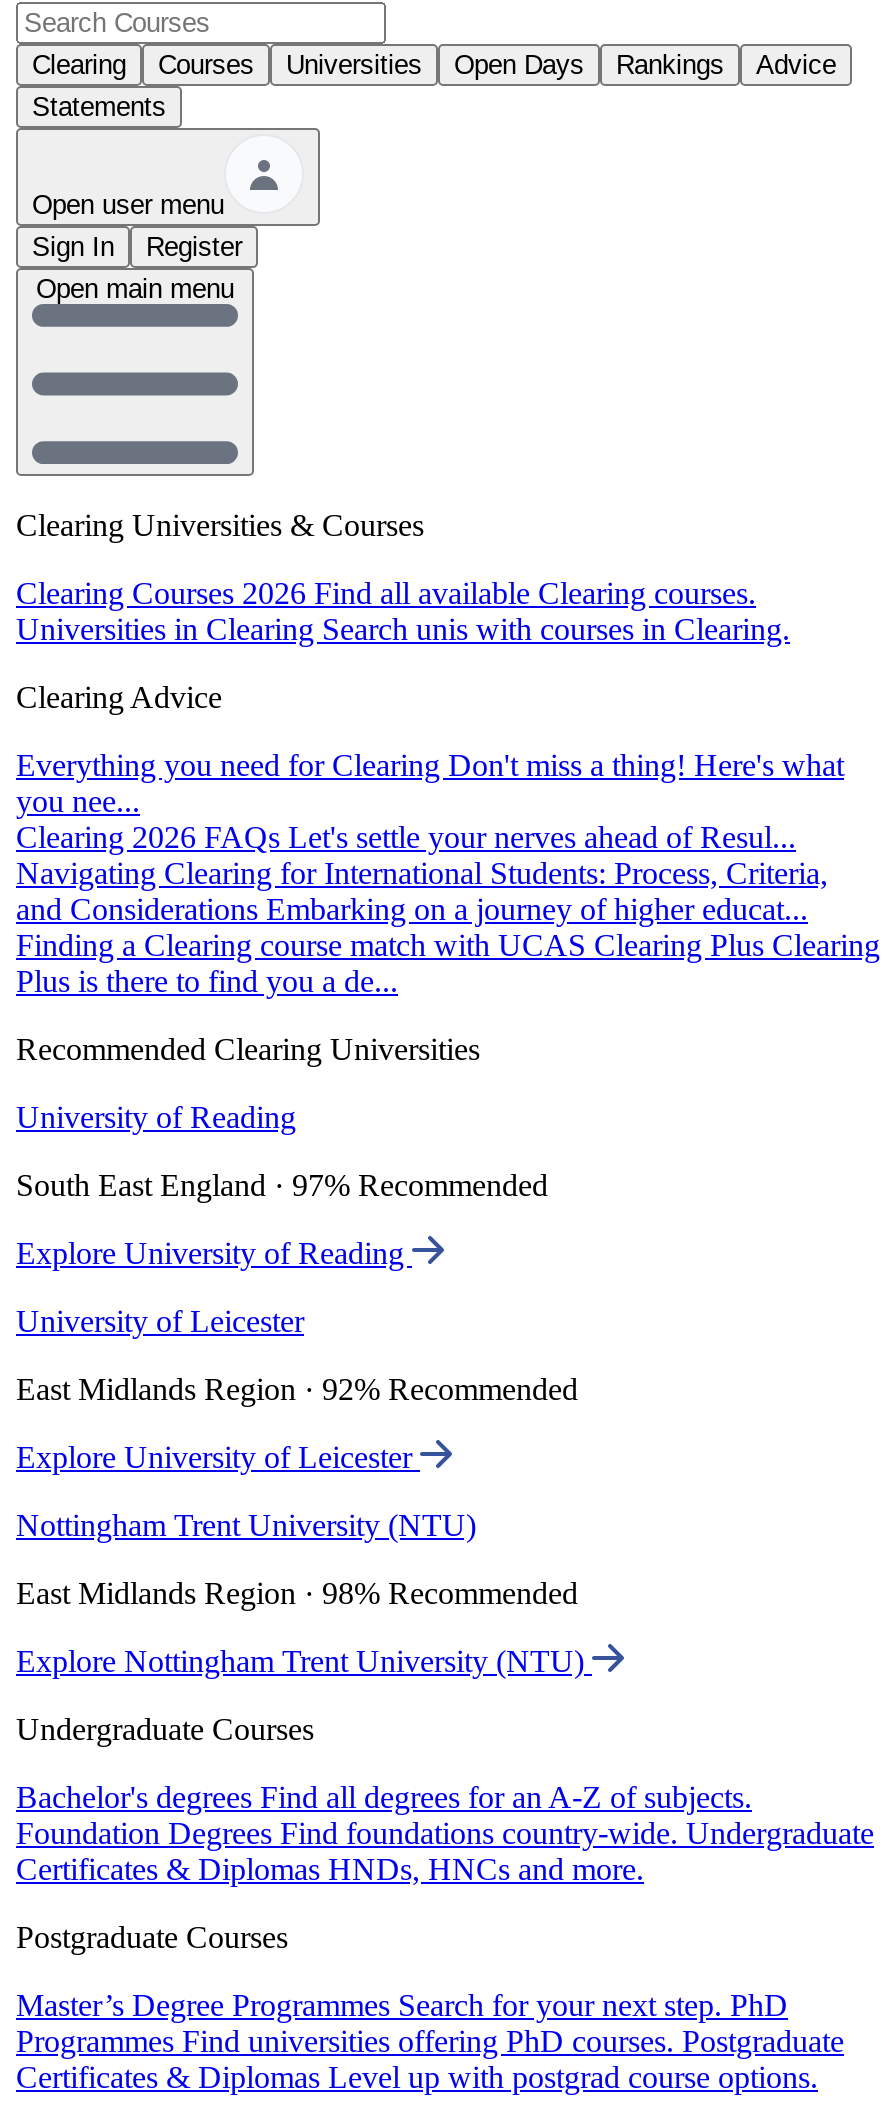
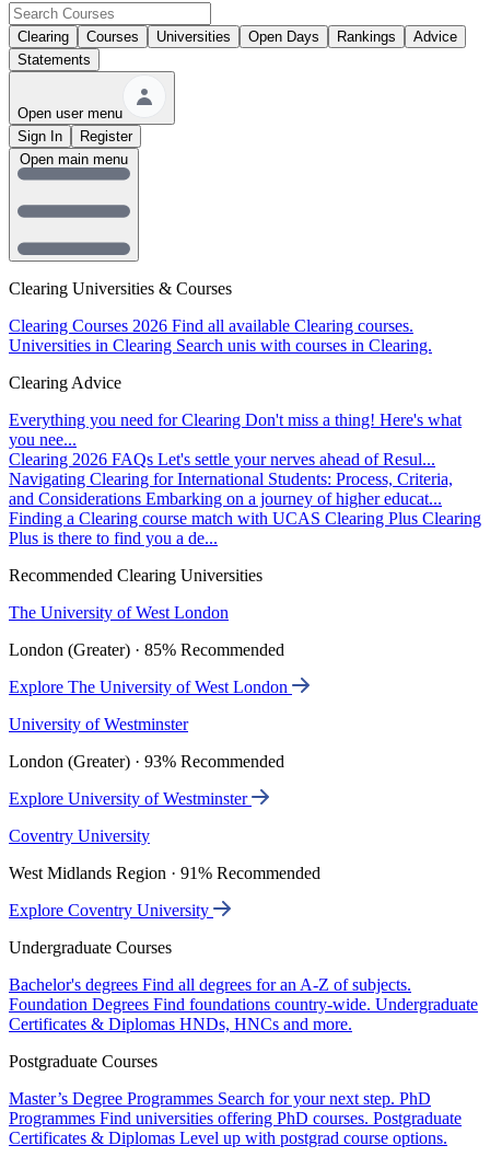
[16,1100,296,1134] University of Reading -> [9,603,229,622] The University of West London
[16,1168,548,1202] South East England · 97% Recommended -> [9,640,284,659] London (Greater) · 85% Recommended
[16,1236,412,1270] Explore University of Reading -> [9,678,292,696] Explore The University of West London
[16,1304,304,1338] University of Leicester -> [9,715,188,733] University of Westminster
[16,1372,578,1406] East Midlands Region · 92% Recommended -> [9,752,284,771] London (Greater) · 93% Recommended
[16,1440,420,1474] Explore University of Leicester -> [9,789,252,808] Explore University of Westminster
[16,1508,476,1542] Nottingham Trent University (NTU) -> [9,827,150,845] Coventry University
[16,1576,578,1610] East Midlands Region · 98% Recommended -> [9,864,320,882] West Midlands Region · 91% Recommended
[16,1644,592,1678] Explore Nottingham Trent University (NTU) -> [9,901,213,920] Explore Coventry University

